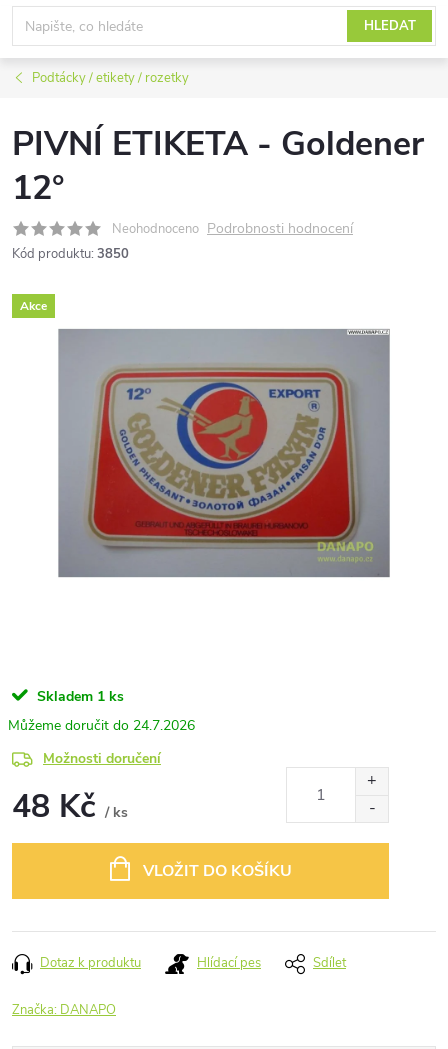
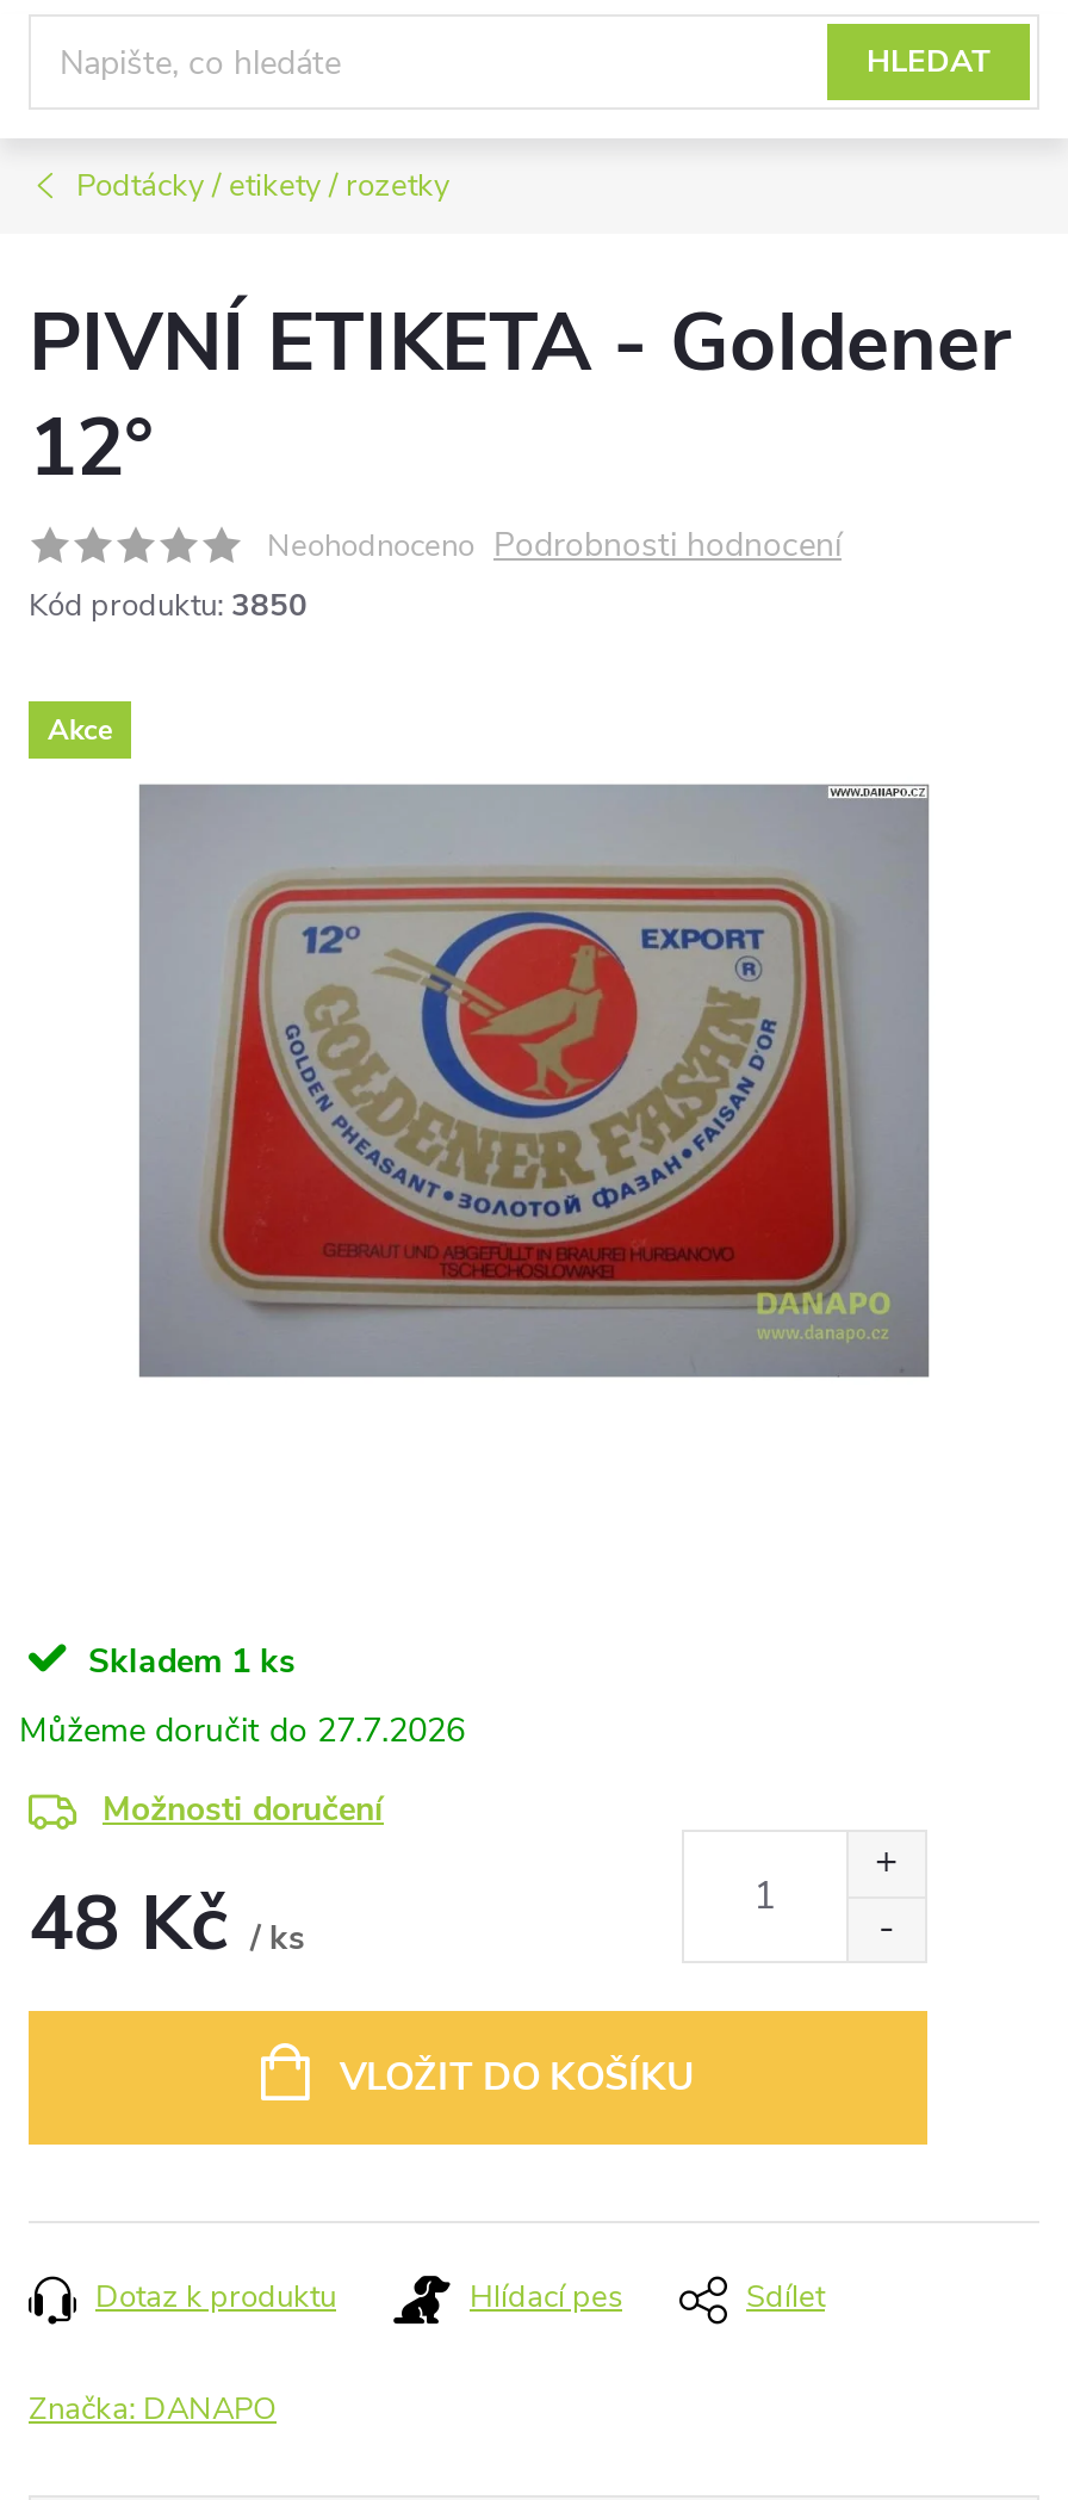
[133,716,195,735] 24.7.2026 -> [317,1708,465,1753] 27.7.2026

